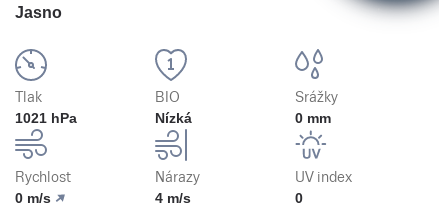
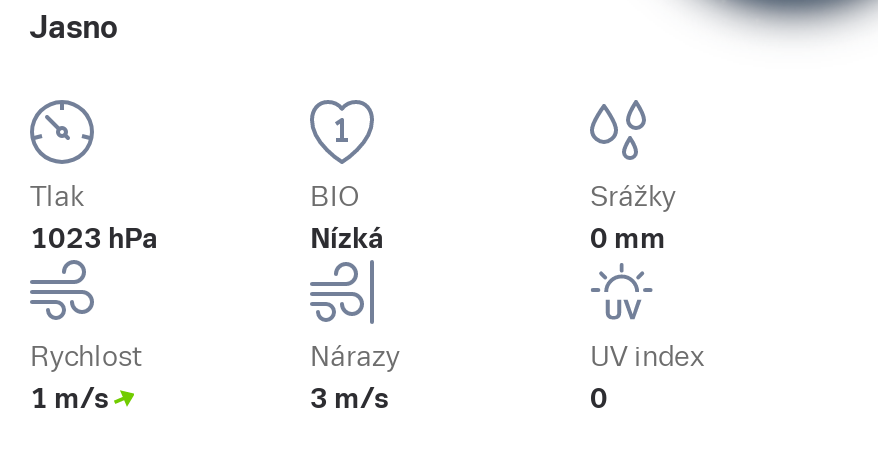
[15,110,77,126] 1021 hPa -> [30,222,158,254] 1023 hPa
[15,190,51,206] 0 m/s -> [30,382,108,414] 1 m/s
[155,190,191,206] 4 m/s -> [310,382,388,414] 3 m/s

